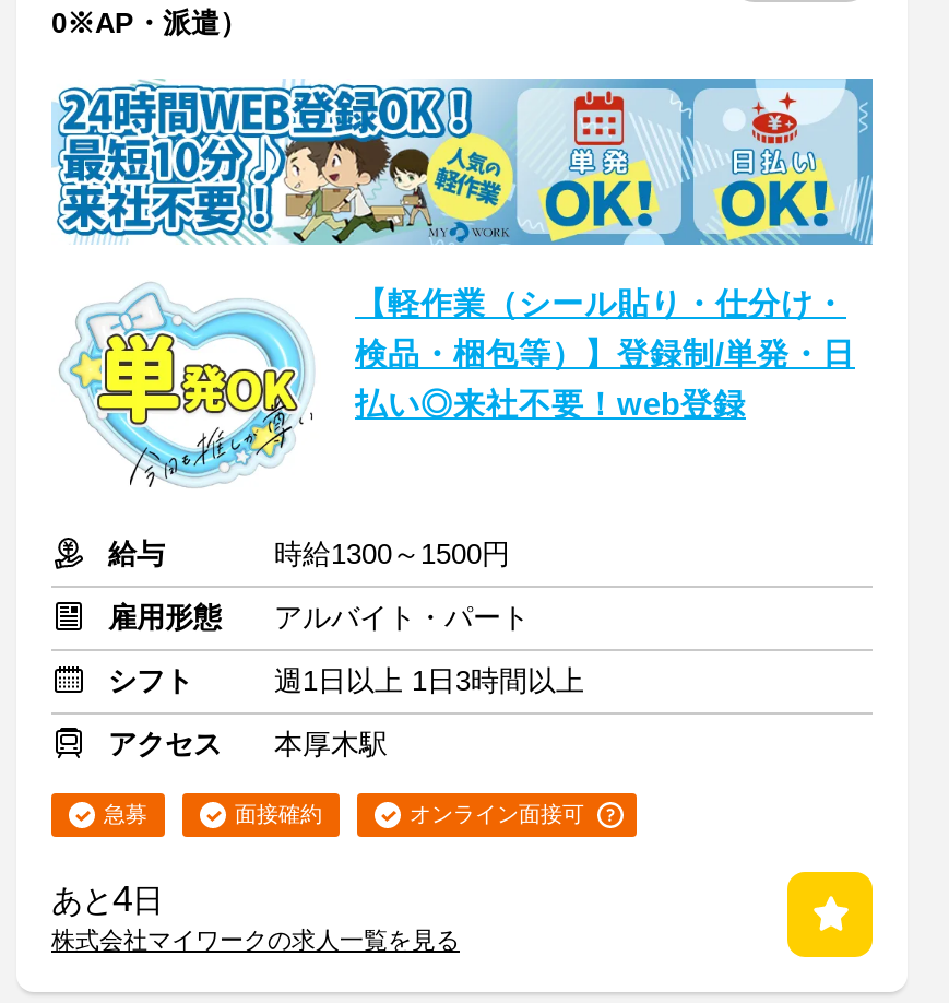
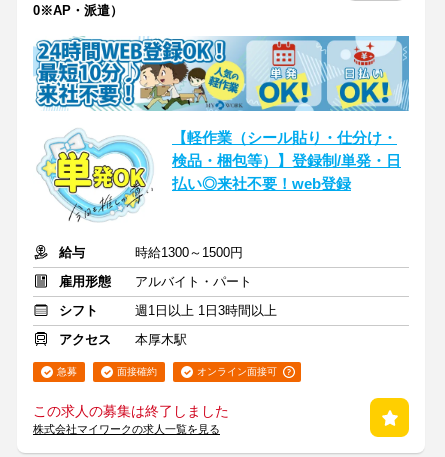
[51,877,163,919] あと4日 -> [33,403,229,419] この求人の募集は終了しました

